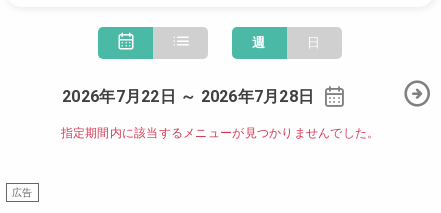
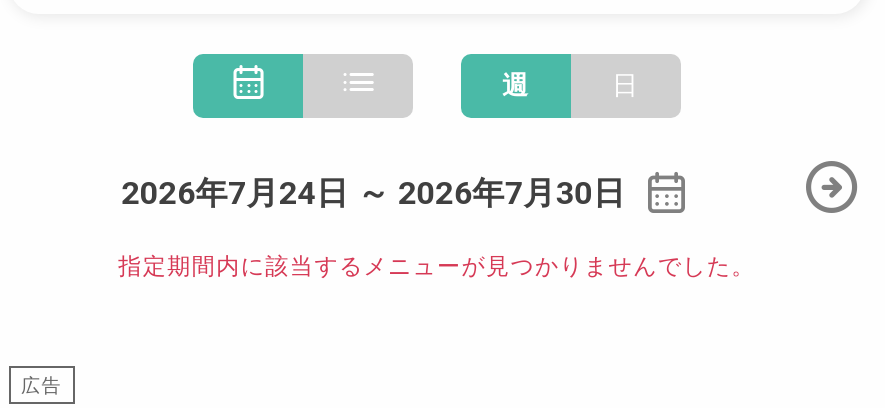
[62,87,318,106] 2026年7月22日 ～ 2026年7月28日 -> [121,174,634,212] 2026年7月24日 ～ 2026年7月30日

